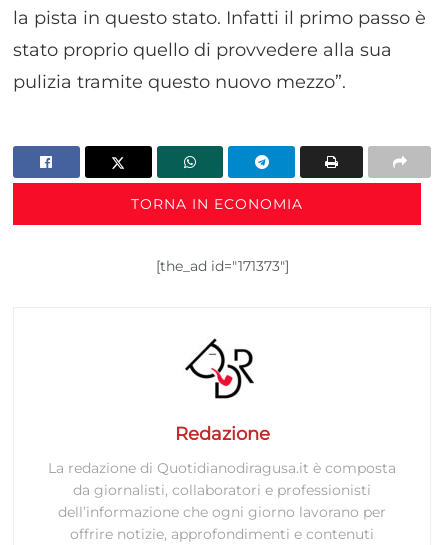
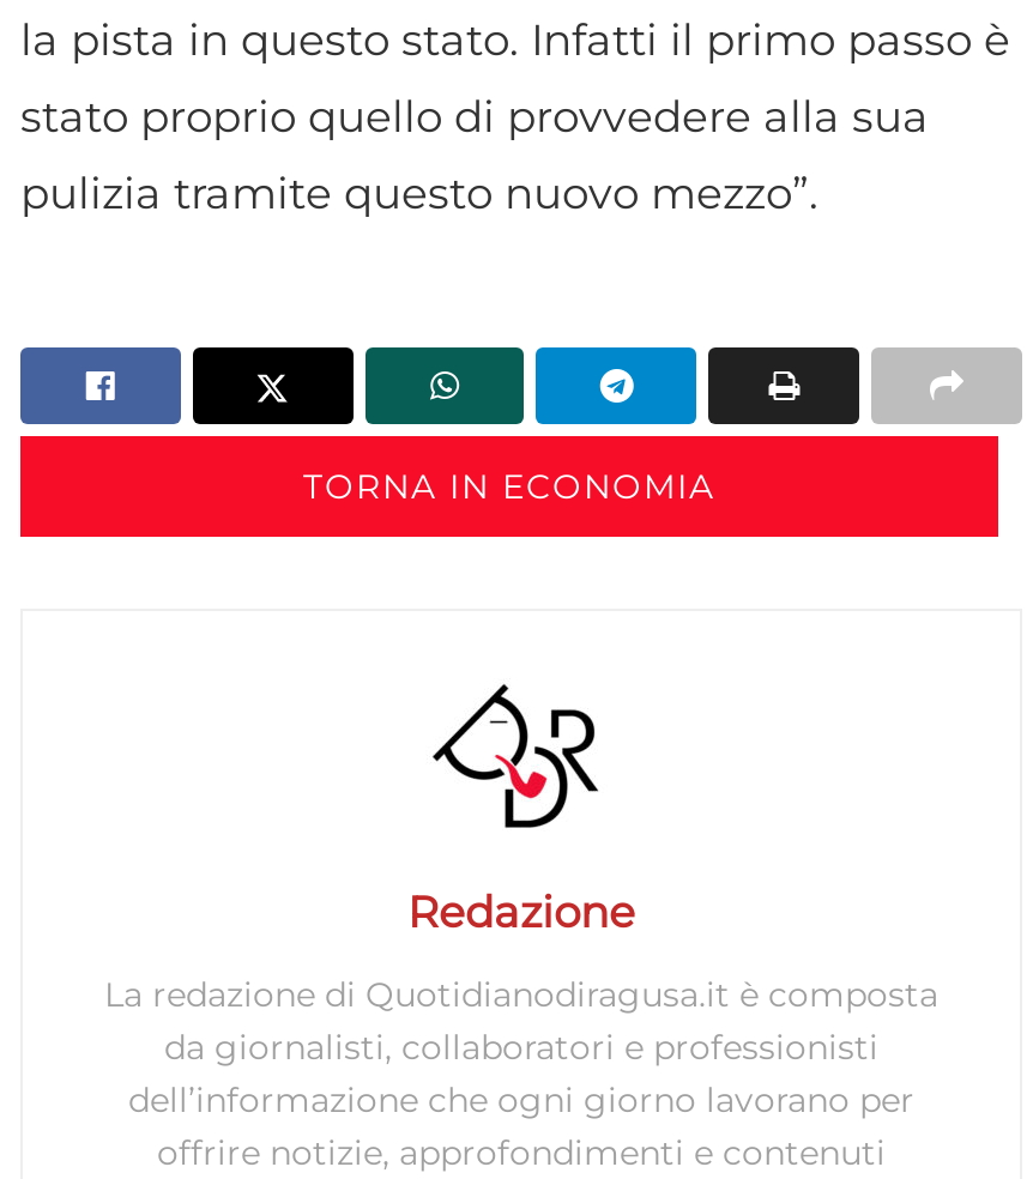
[155,257,288,275] [the_ad id="171373"] -> none

